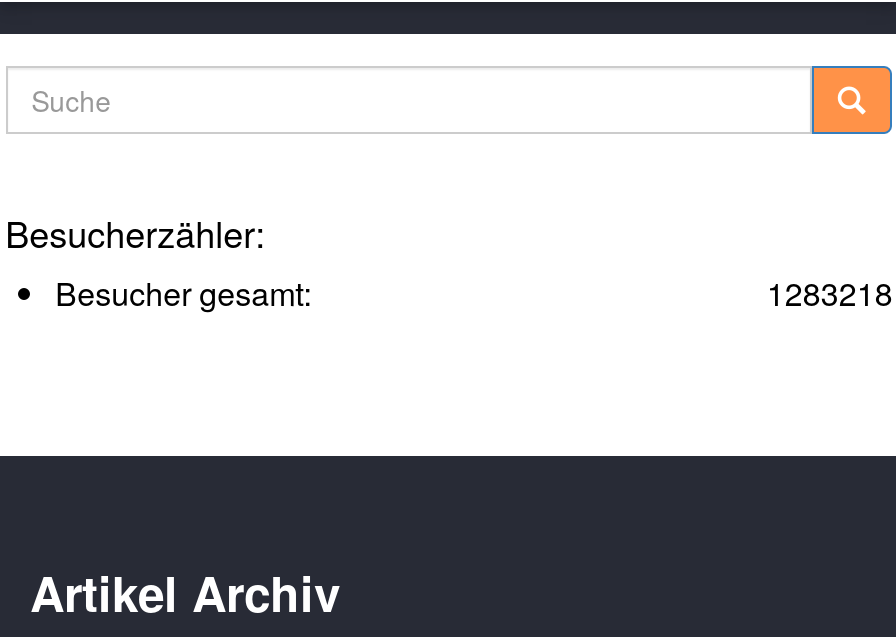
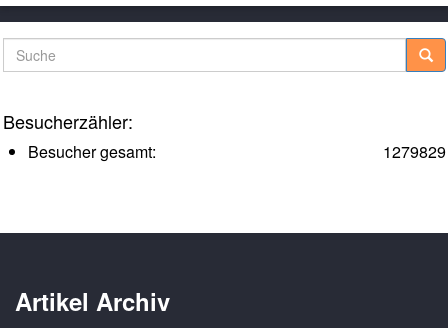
[767,271,893,317] 1283218 -> [383,140,446,163] 1279829

